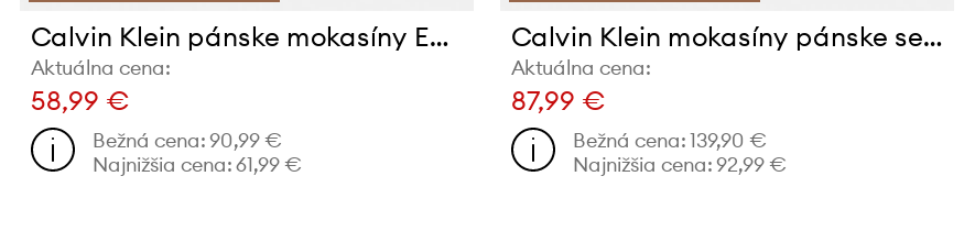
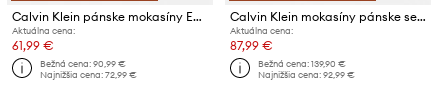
[31,83,130,116] 58,99 € -> [12,38,54,53] 61,99 €
[93,153,302,177] Najnižšia cena: 61,99 € -> [40,69,137,80] Najnižšia cena: 72,99 €

